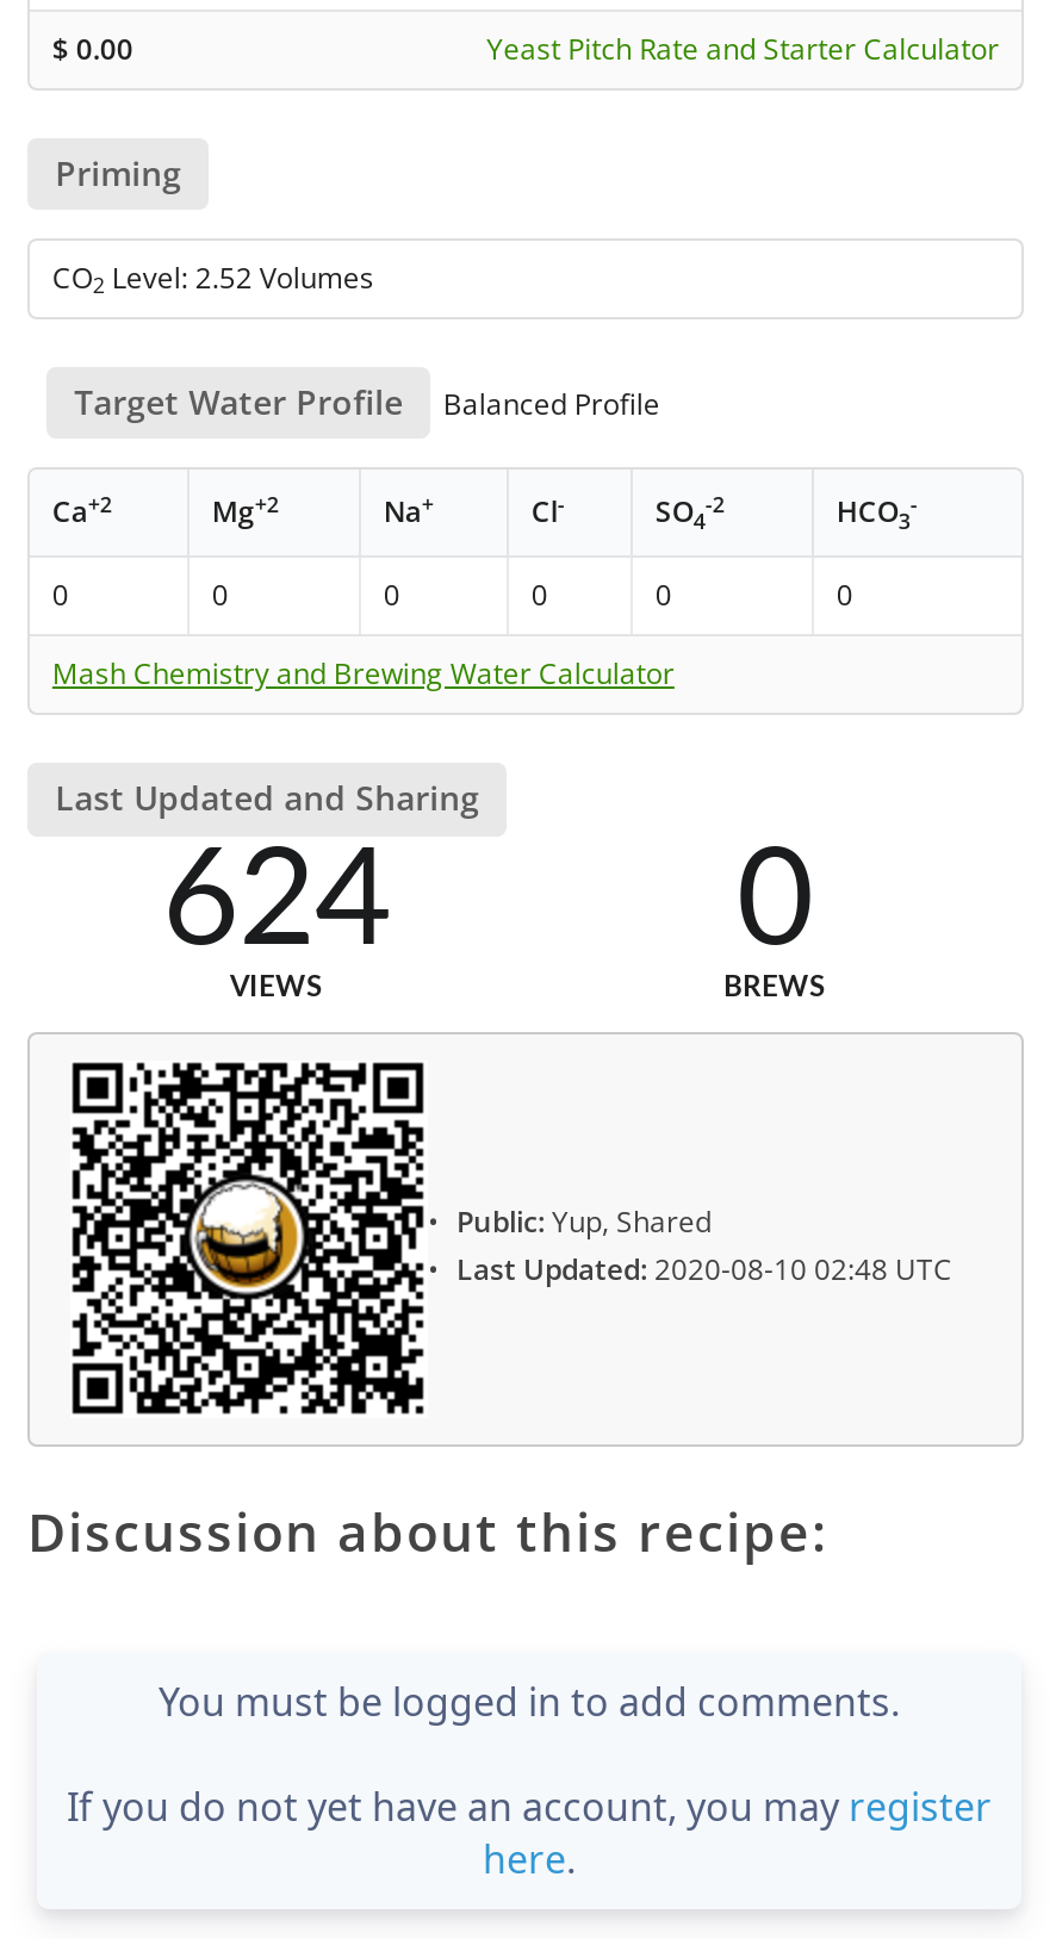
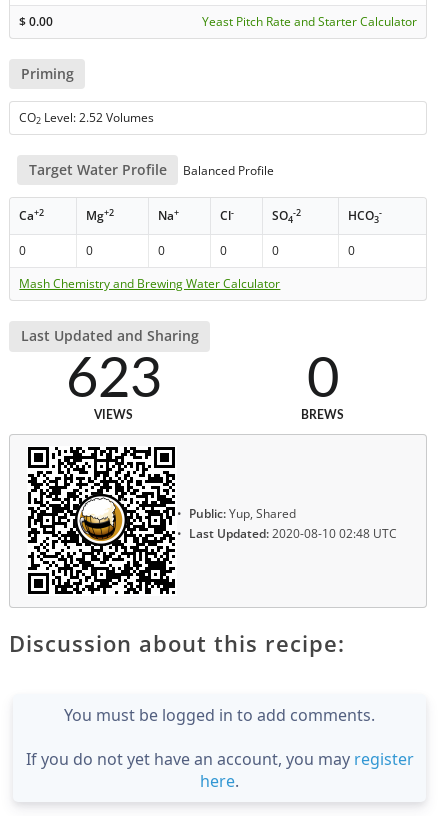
[162,836,391,969] 624 -> [65,352,161,408] 623

